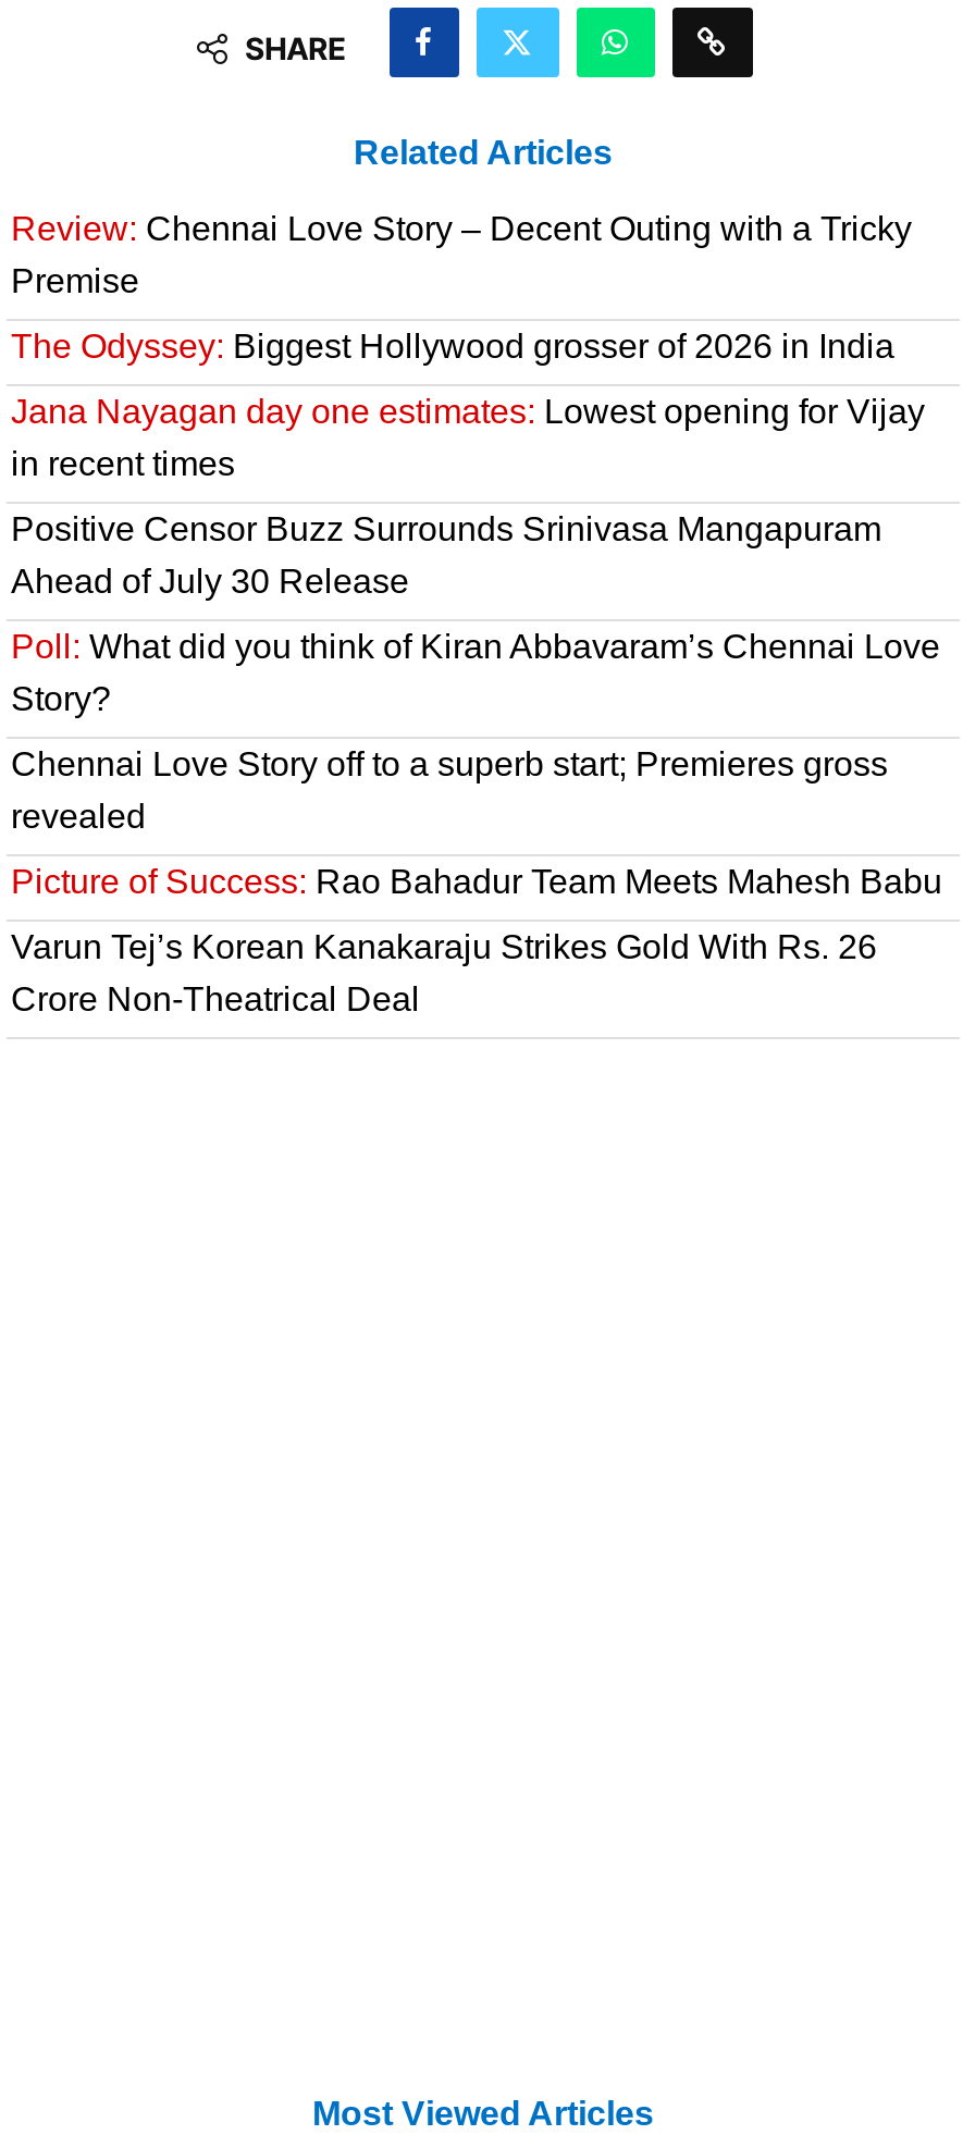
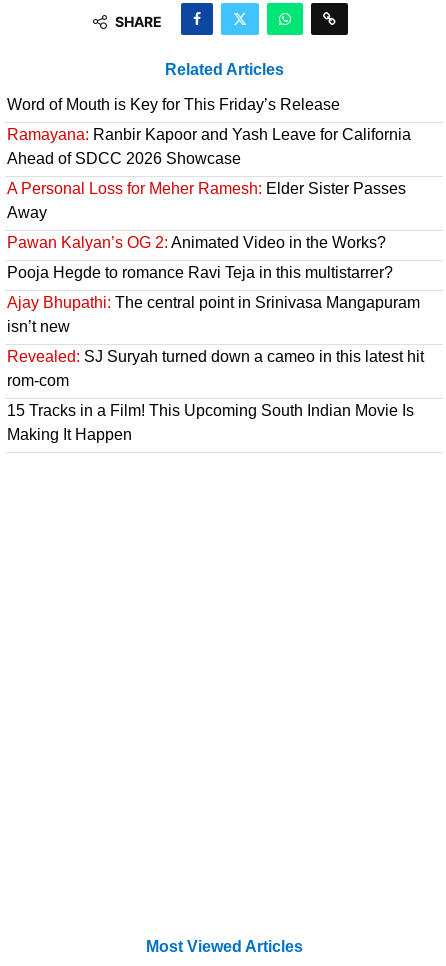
[11,211,912,300] Review: Chennai Love Story – Decent Outing with a Tricky | Premise -> [7,96,340,113] Word of Mouth is Key for This Friday’s Release
[11,328,894,365] The Odyssey: Biggest Hollywood grosser of 2026 in India -> [7,126,411,167] Ramayana: Ranbir Kapoor and Yash Leave for California | Ahead of SDCC 2026 Showcase
[11,394,925,483] Jana Nayagan day one estimates: Lowest opening for Vijay | in recent times -> [7,180,406,221] A Personal Loss for Meher Ramesh: Elder Sister Passes | Away
[11,511,881,600] Positive Censor Buzz Surrounds Srinivasa Mangapuram | Ahead of July 30 Release -> [7,234,386,251] Pawan Kalyan’s OG 2: Animated Video in the Works?
[11,629,940,718] Poll: What did you think of Kiran Abbavaram’s Chennai Love | Story? -> [7,264,393,281] Pooja Hegde to romance Ravi Teja in this multistarrer?
[11,746,888,836] Chennai Love Story off to a superb start; Premieres gross | revealed -> [7,294,420,335] Ajay Bhupathi: The central point in Srinivasa Mangapuram | isn’t new
[11,864,942,901] Picture of Success: Rao Bahadur Team Meets Mahesh Babu -> [7,348,424,389] Revealed: SJ Suryah turned down a cameo in this latest hit | rom-com
[11,929,877,1018] Varun Tej’s Korean Kanakaraju Strikes Gold With Rs. 26 | Crore Non-Theatrical Deal -> [7,402,414,443] 15 Tracks in a Film! This Upcoming South Indian Movie Is | Making It Happen

